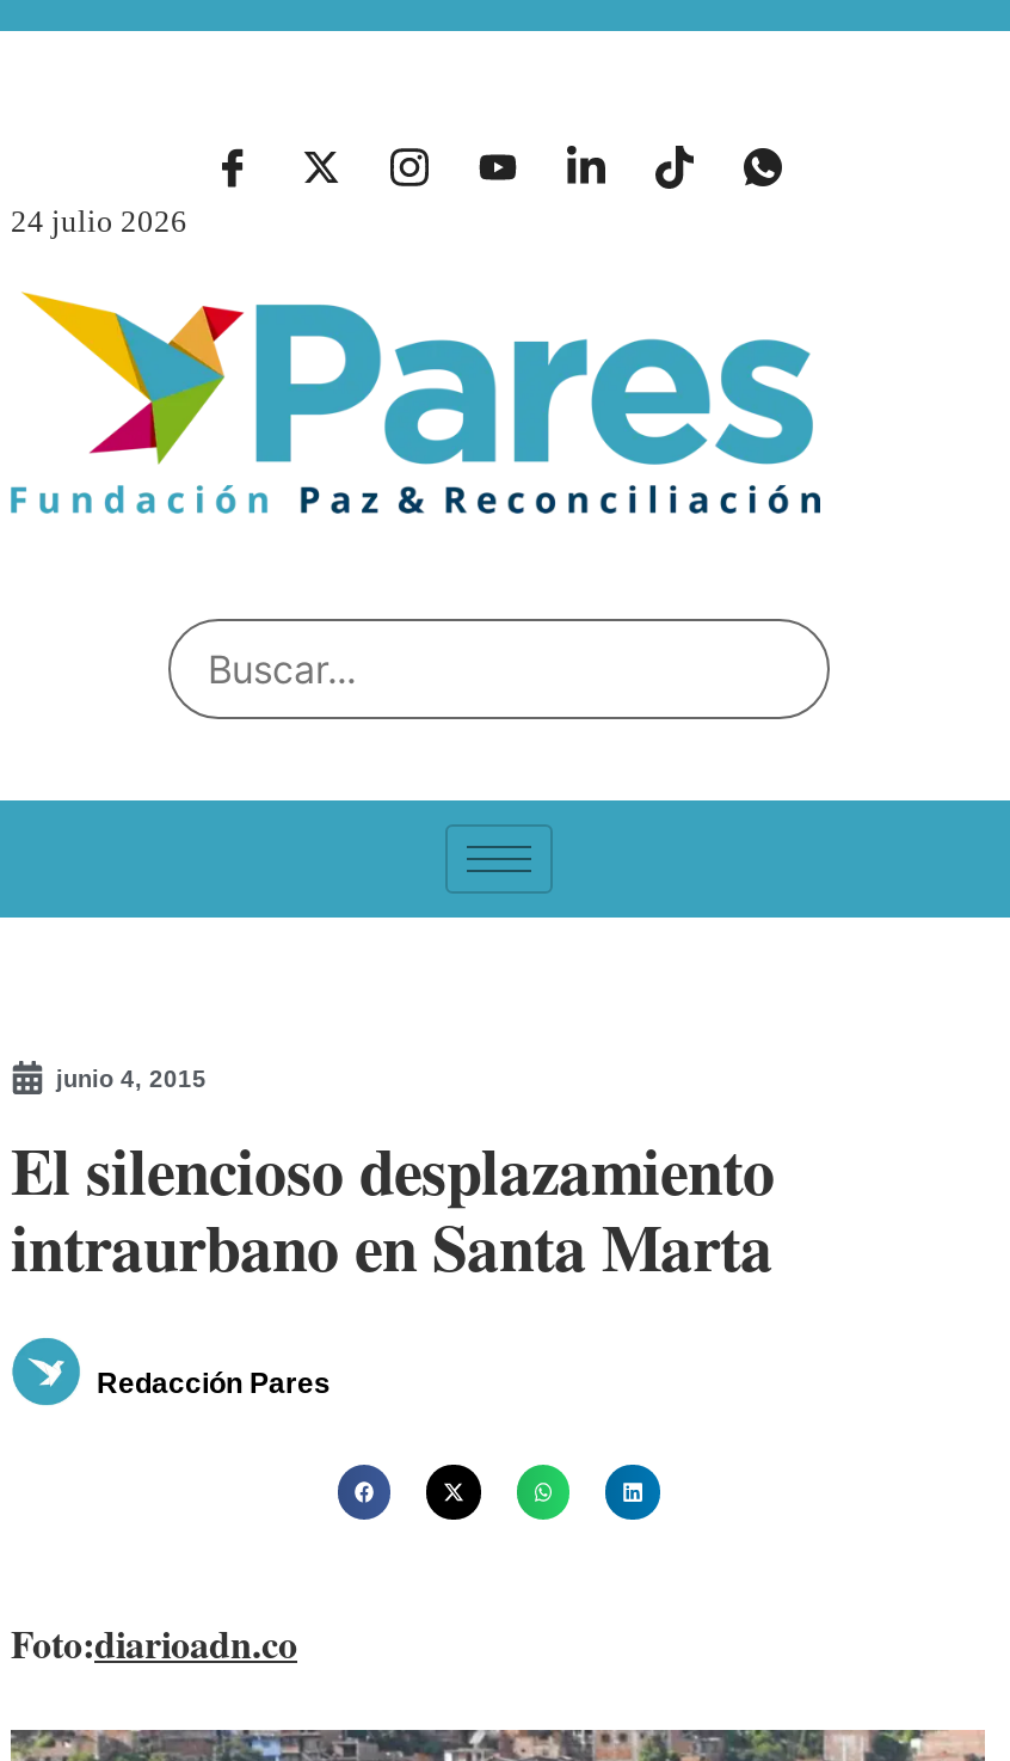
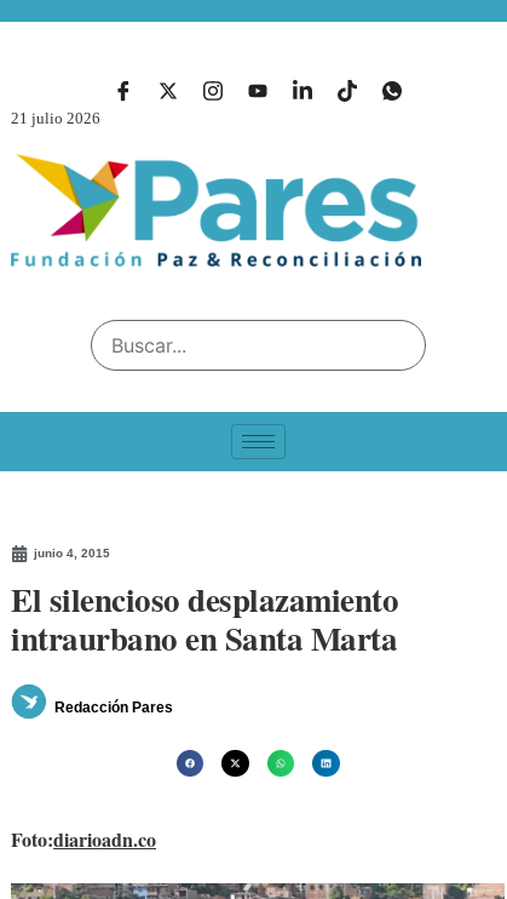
[11,203,187,239] 24 julio 2026 -> [11,109,100,127] 21 julio 2026

